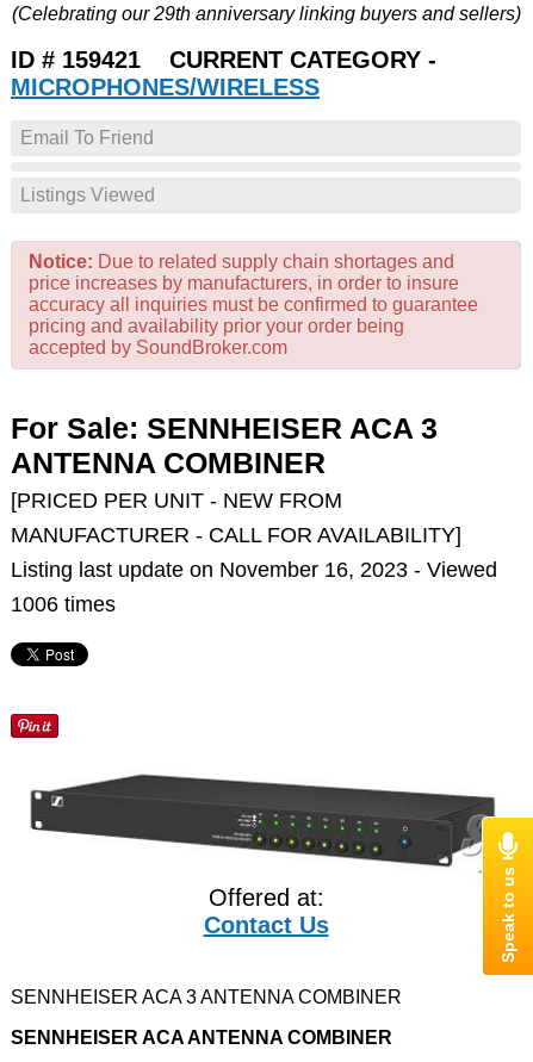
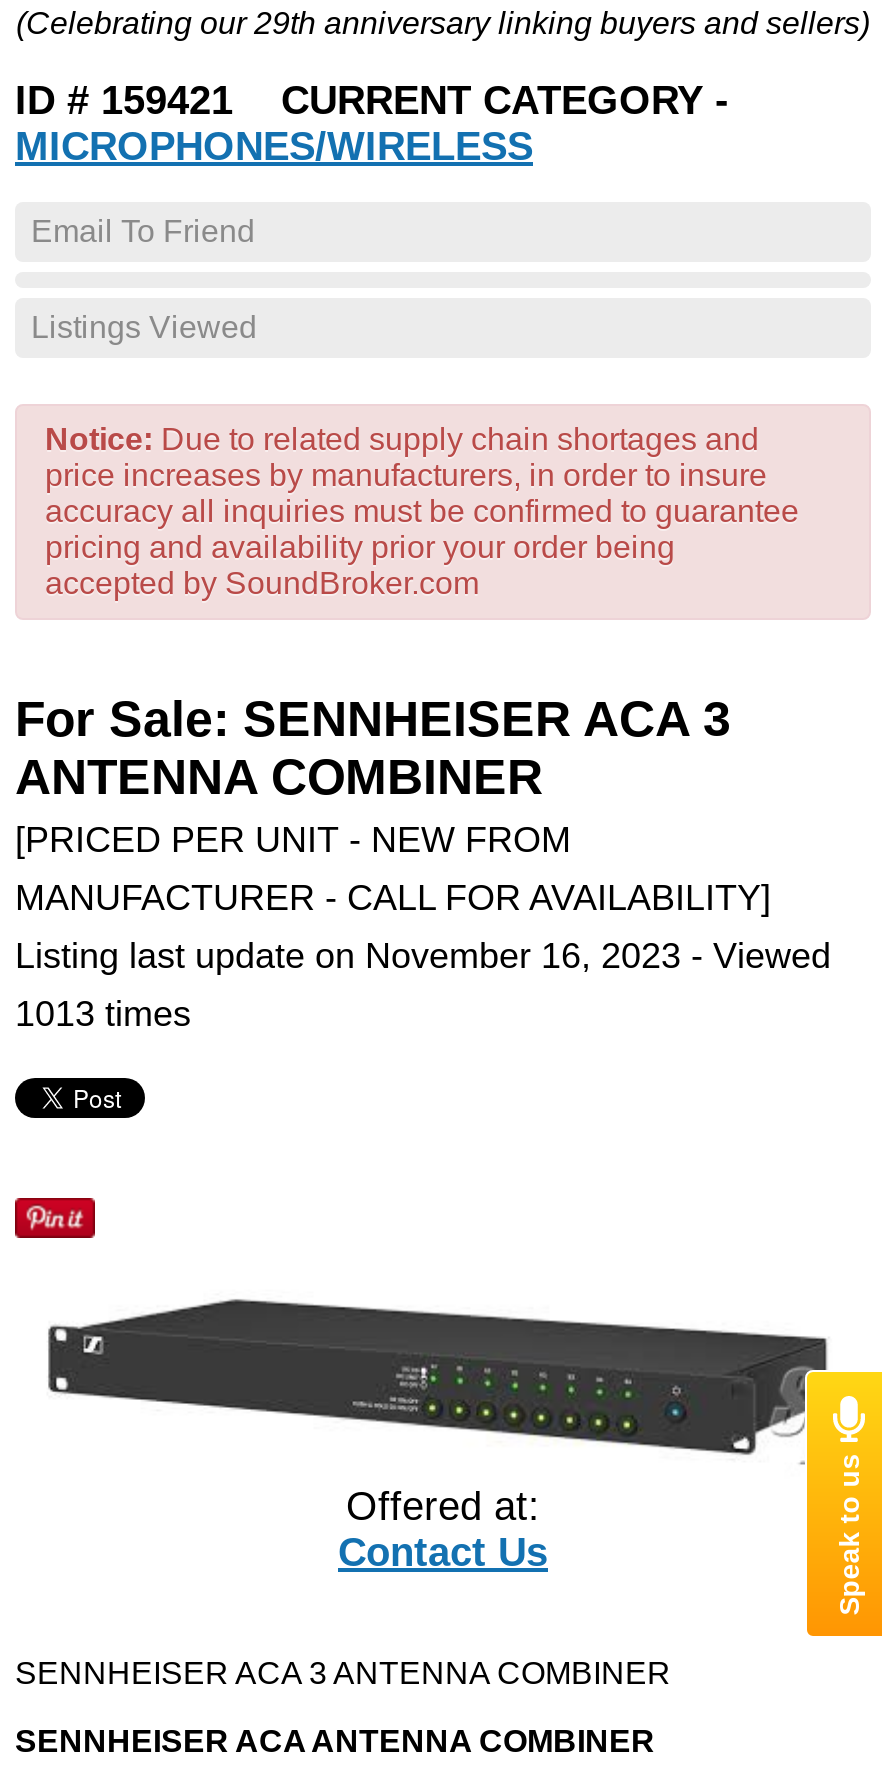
[11,592,116,616] 1006 times -> [15,994,191,1034] 1013 times

